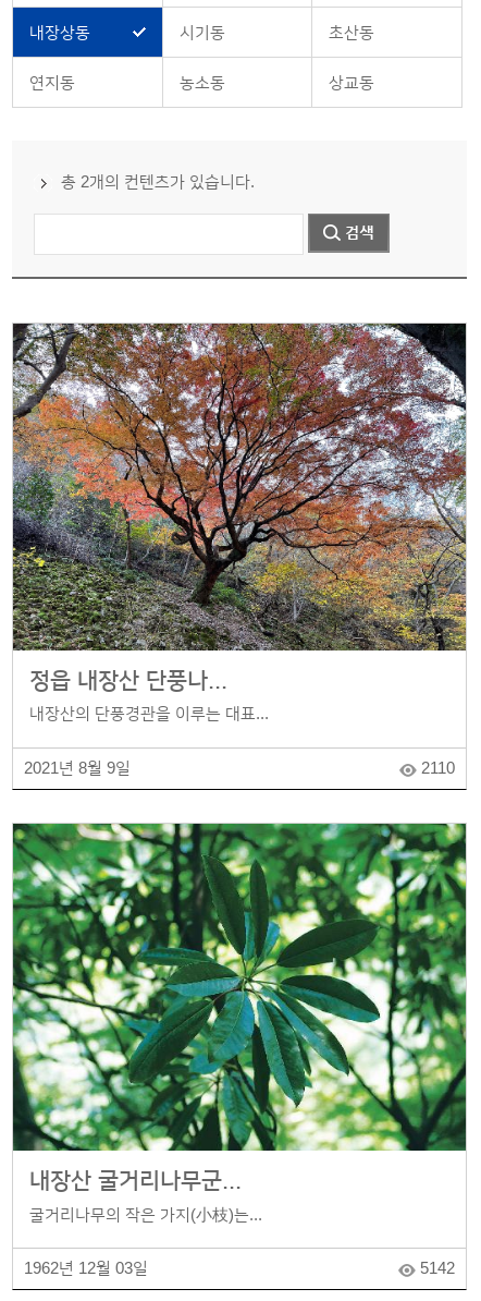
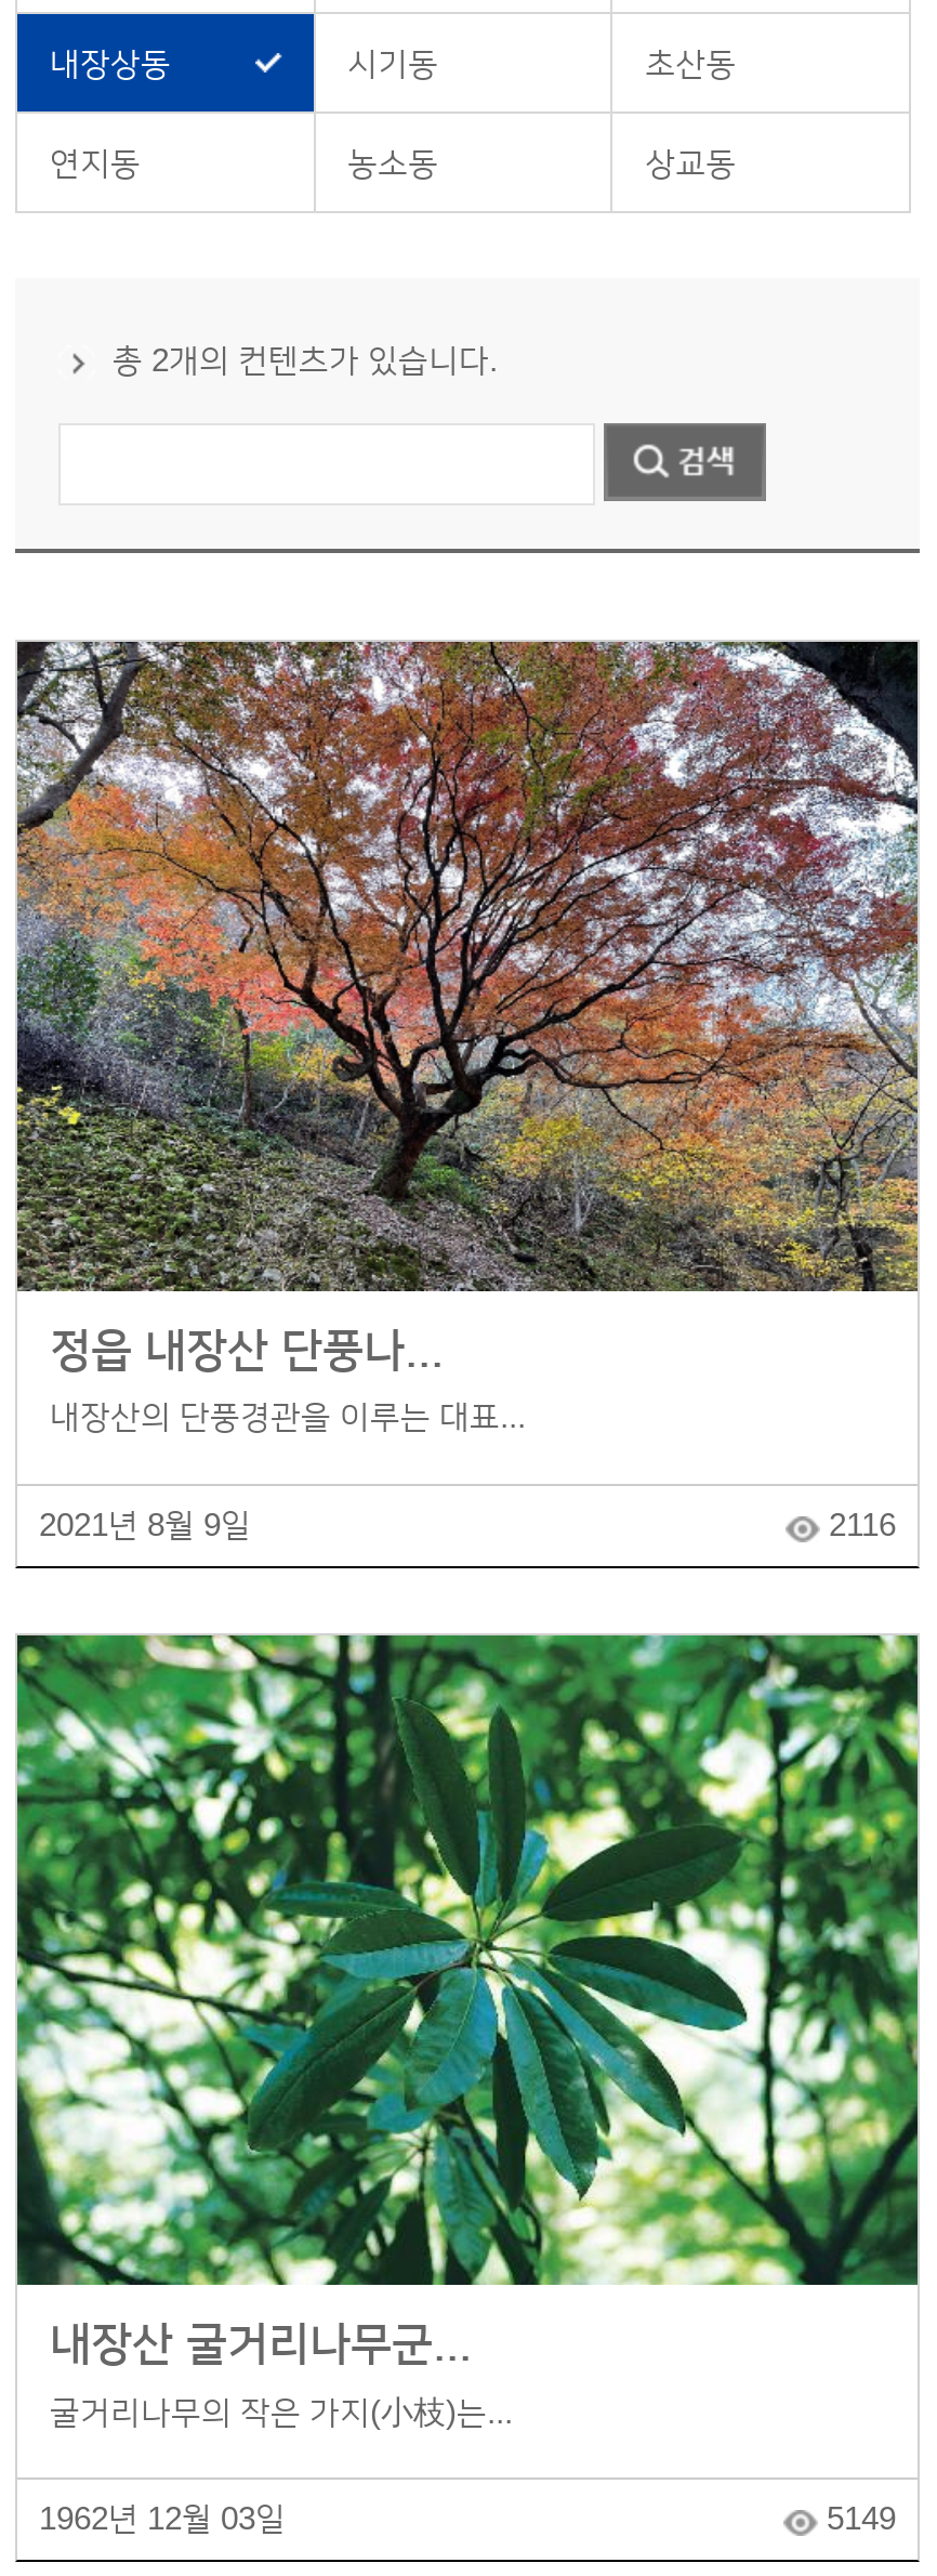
[421,759,455,778] 2110 -> [829,1507,896,1544] 2116
[420,1259,455,1278] 5142 -> [827,2501,896,2538] 5149

